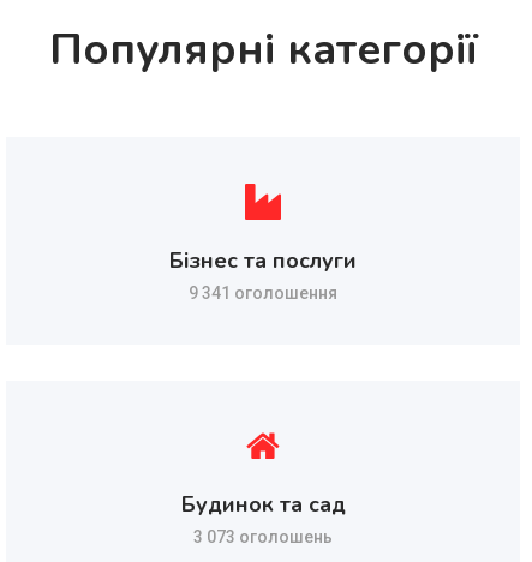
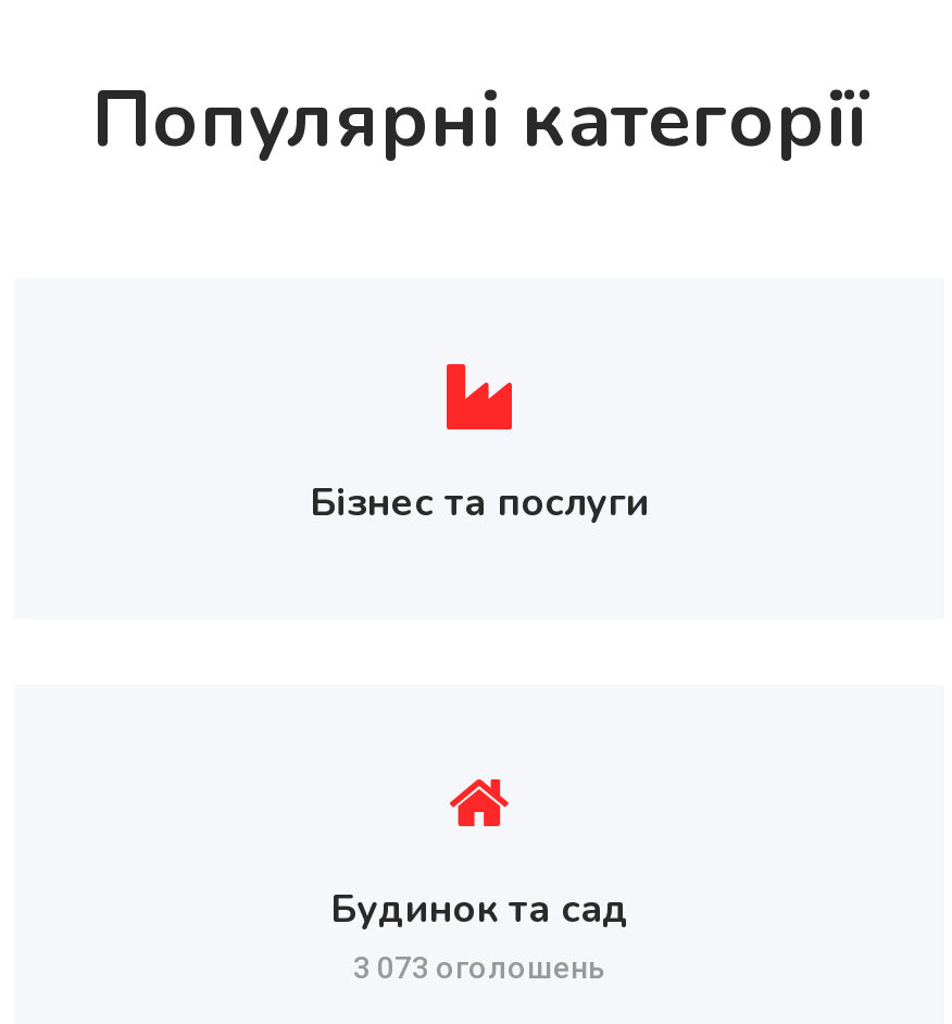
[189,283,337,303] 9 341 оголошення -> none

